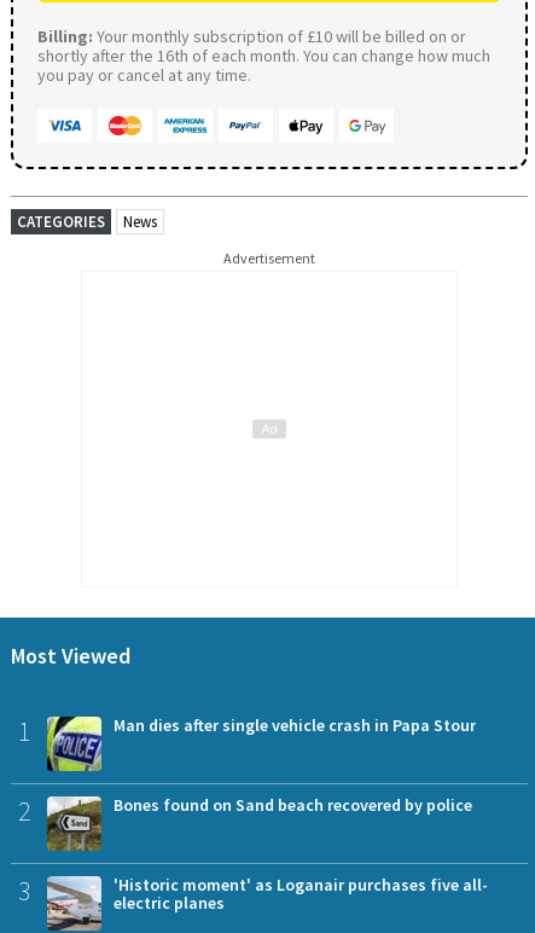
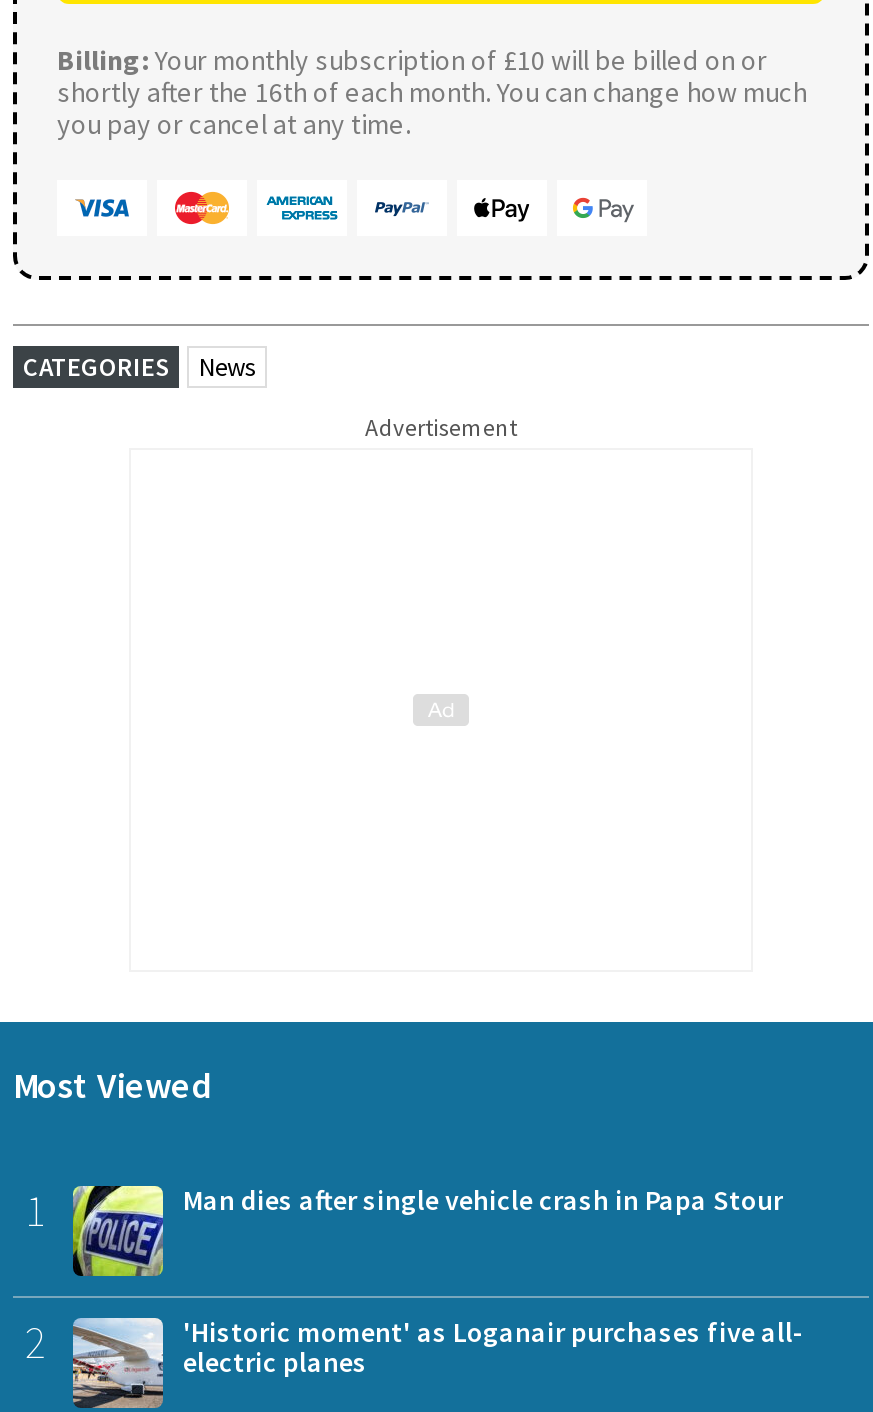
[18,794,472,907] [image] | Bones found on Sand beach recovered by police | 3 -> none

